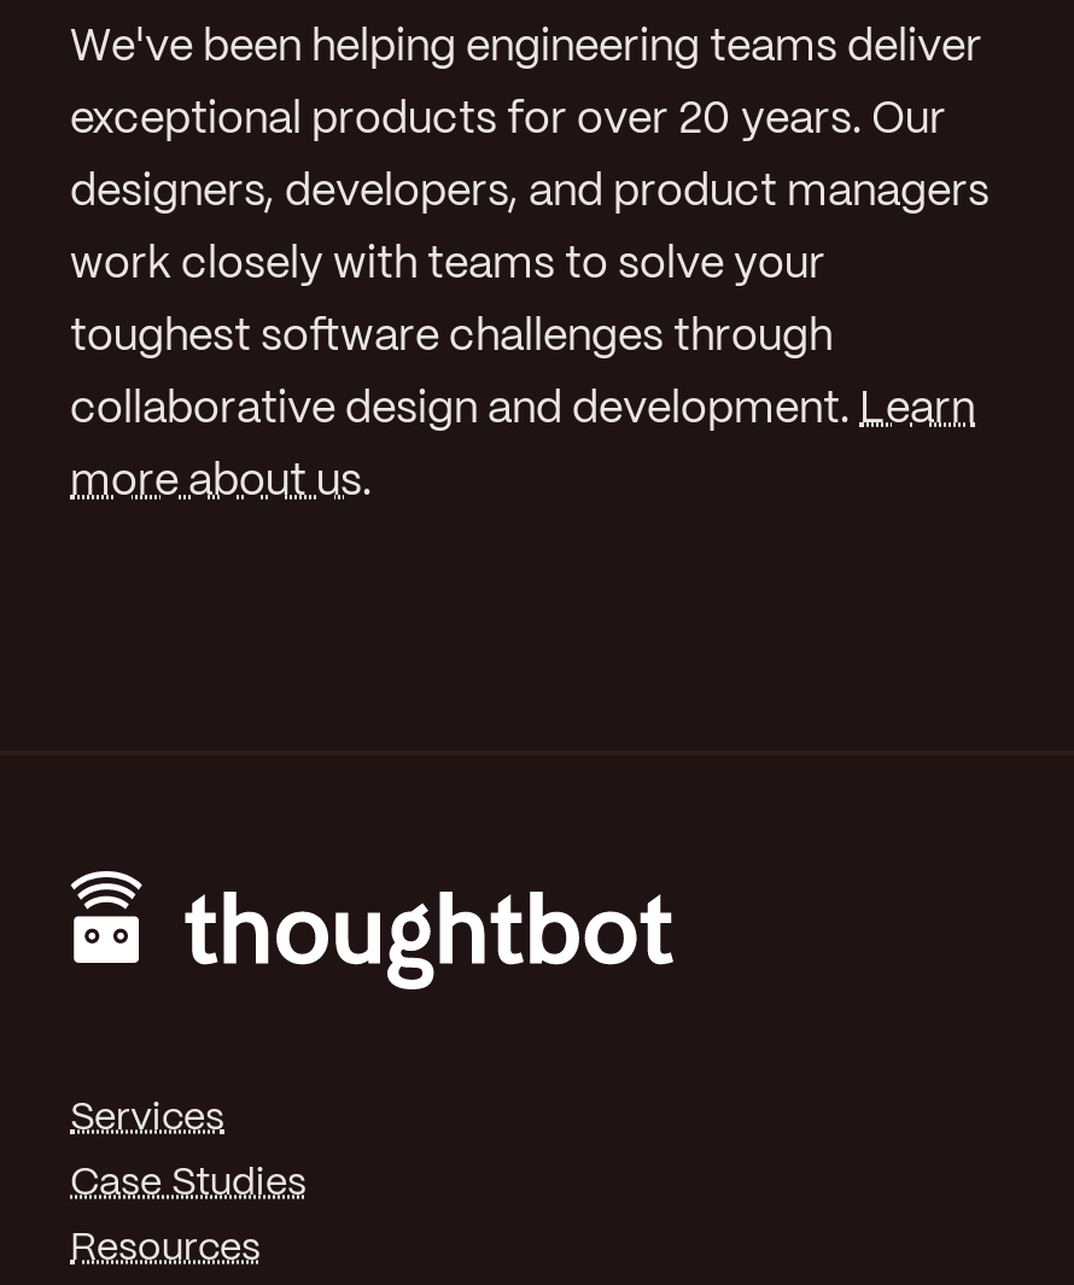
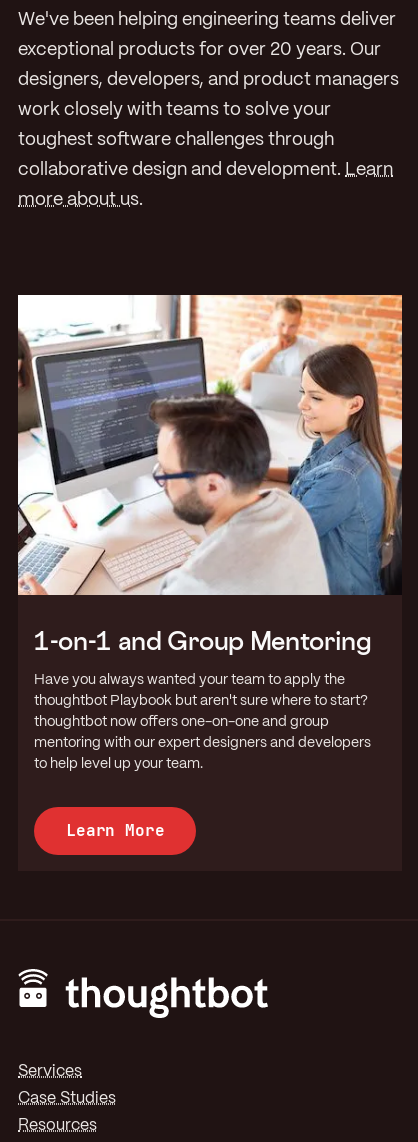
none -> [17,294,403,841] [image] | 1-on-1 and Group Mentoring | Have you always wanted your team to apply the | thoughtbot Playbook but aren't sure where to start? | thoughtbot now offers one-on-one and group | mentoring with our expert designers and developers | to help level up your team. | Learn More

